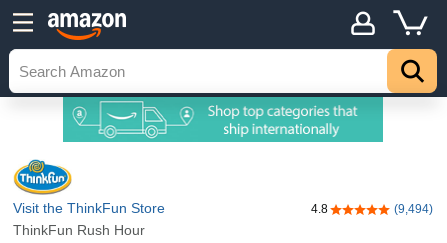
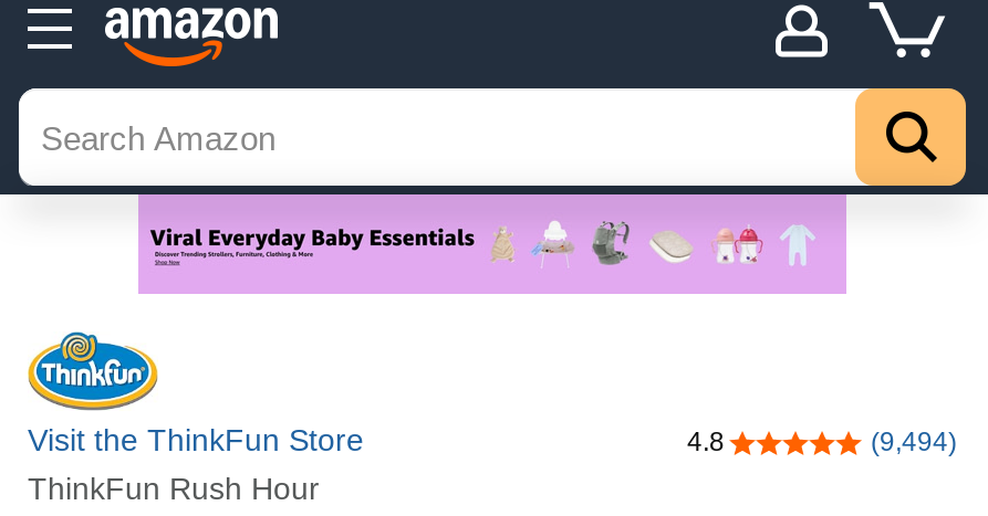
[62,96,384,143] [image] -> [138,192,846,294] [image]

